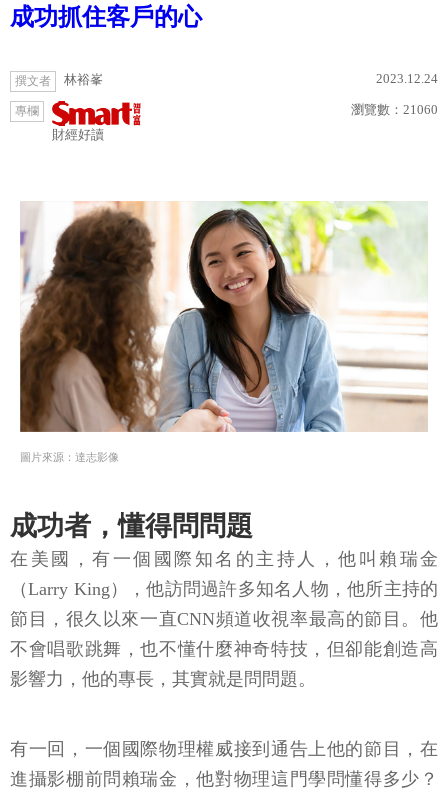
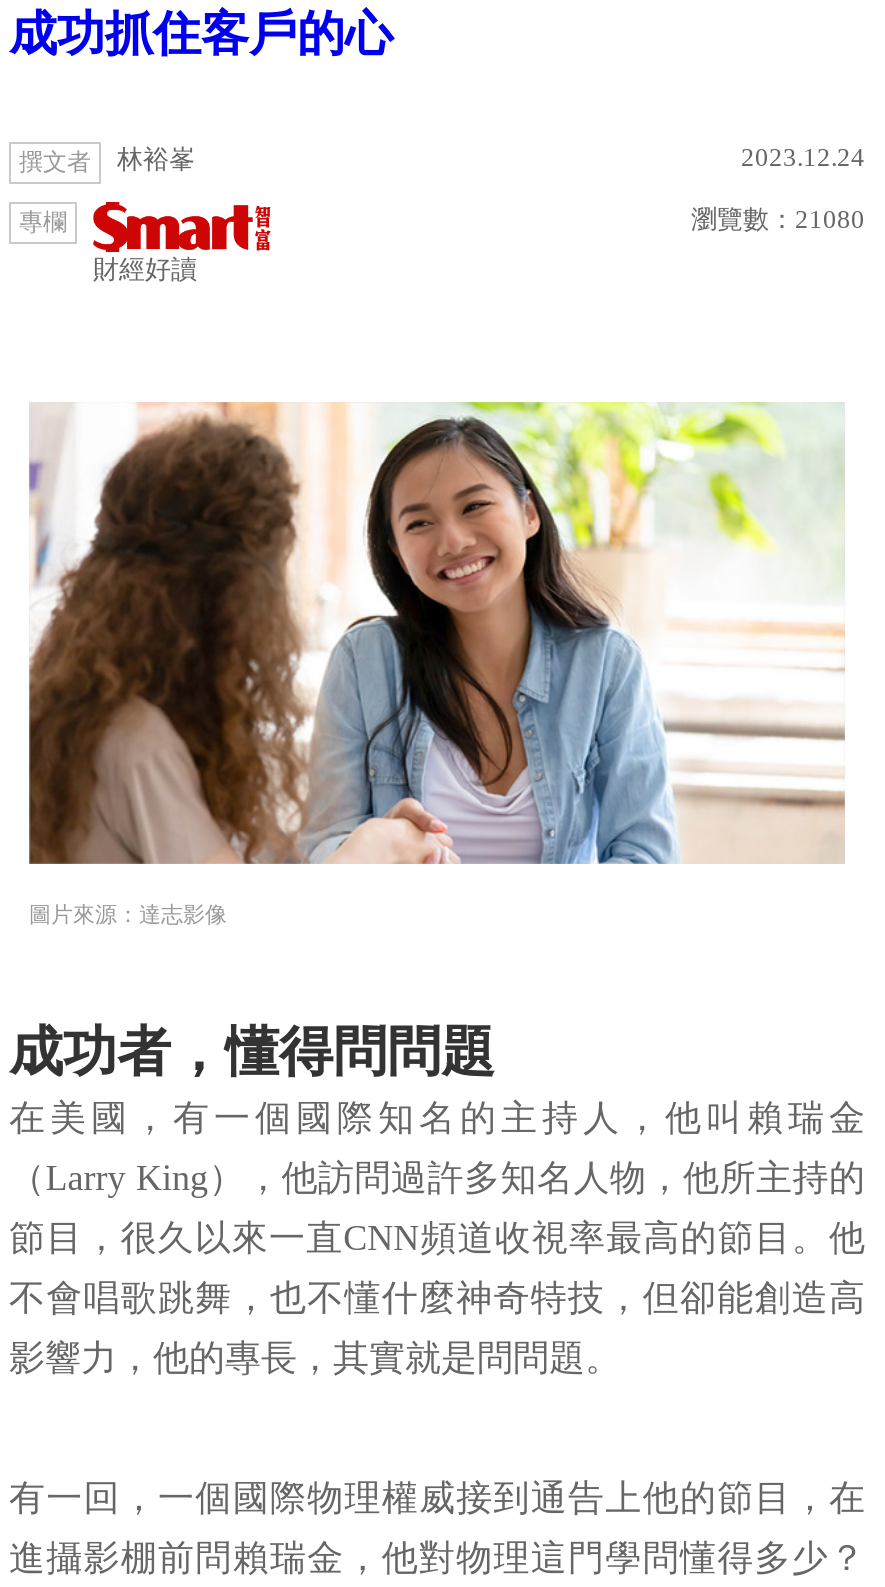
[351,102,438,117] 瀏覽數：21060 -> [691,204,865,234] 瀏覽數：21080

